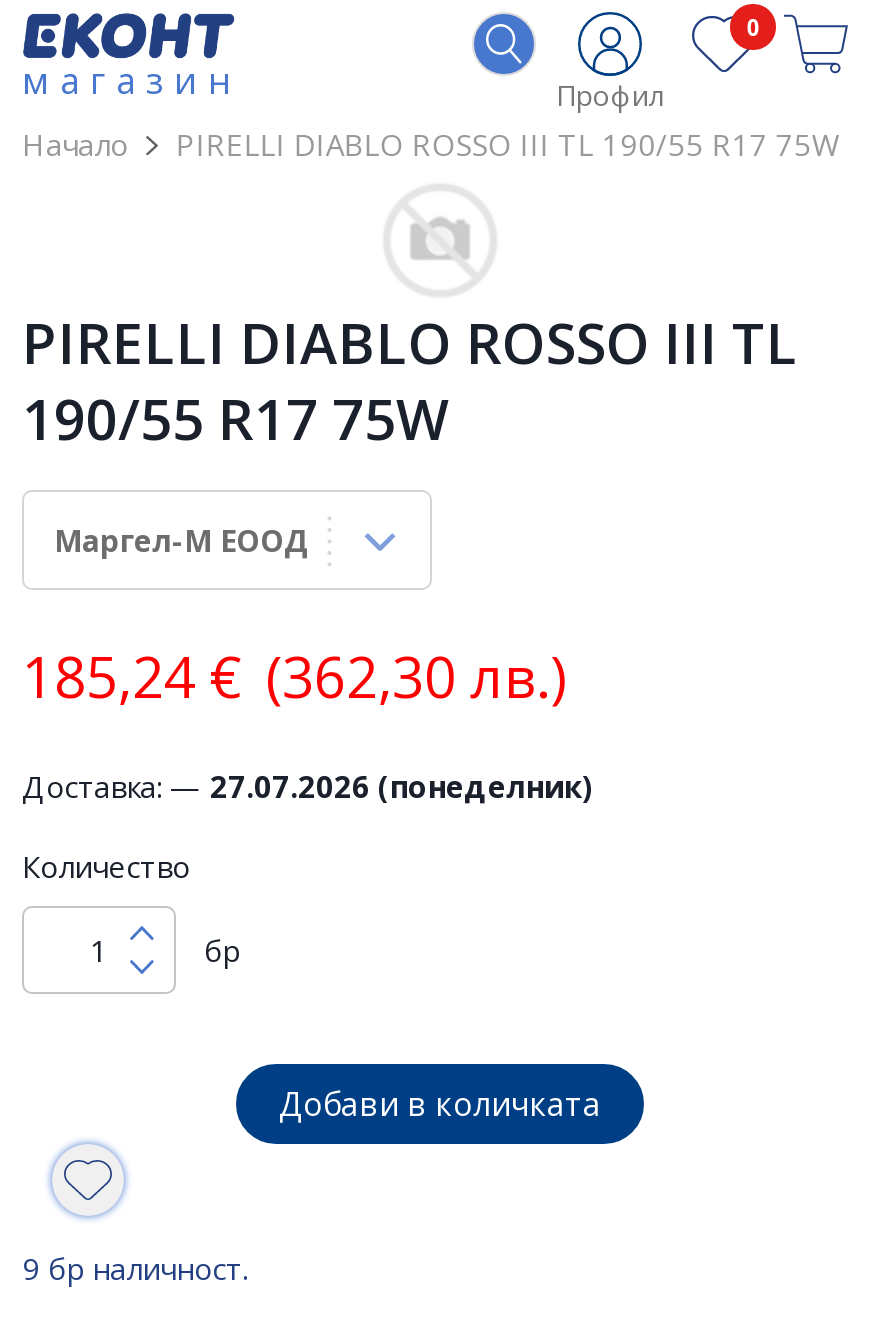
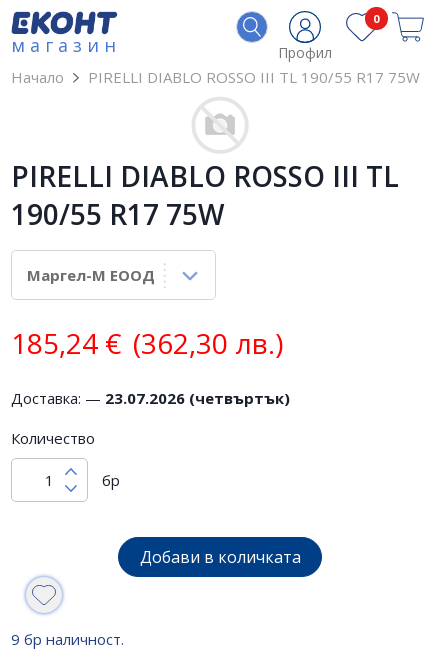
[22,766,594,806] Доставка: — 27.07.2026 (понеделник) -> [11,388,290,408] Доставка: — 23.07.2026 (четвъртък)

